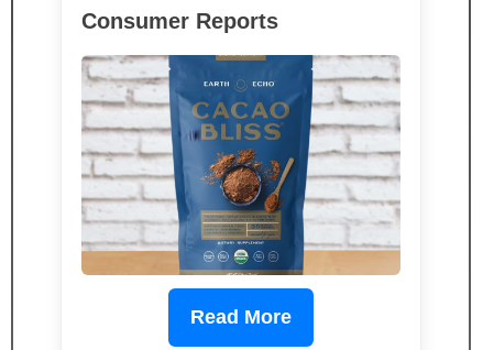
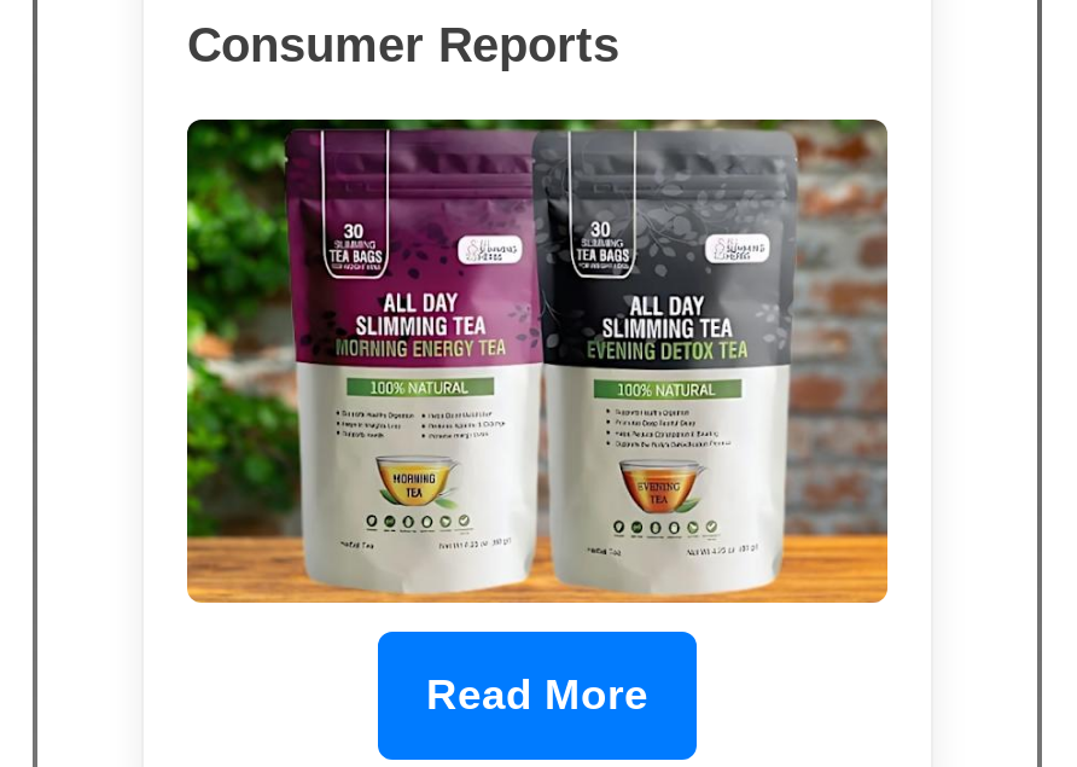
[81,54,400,276] [image] -> [185,117,890,605] [image]

